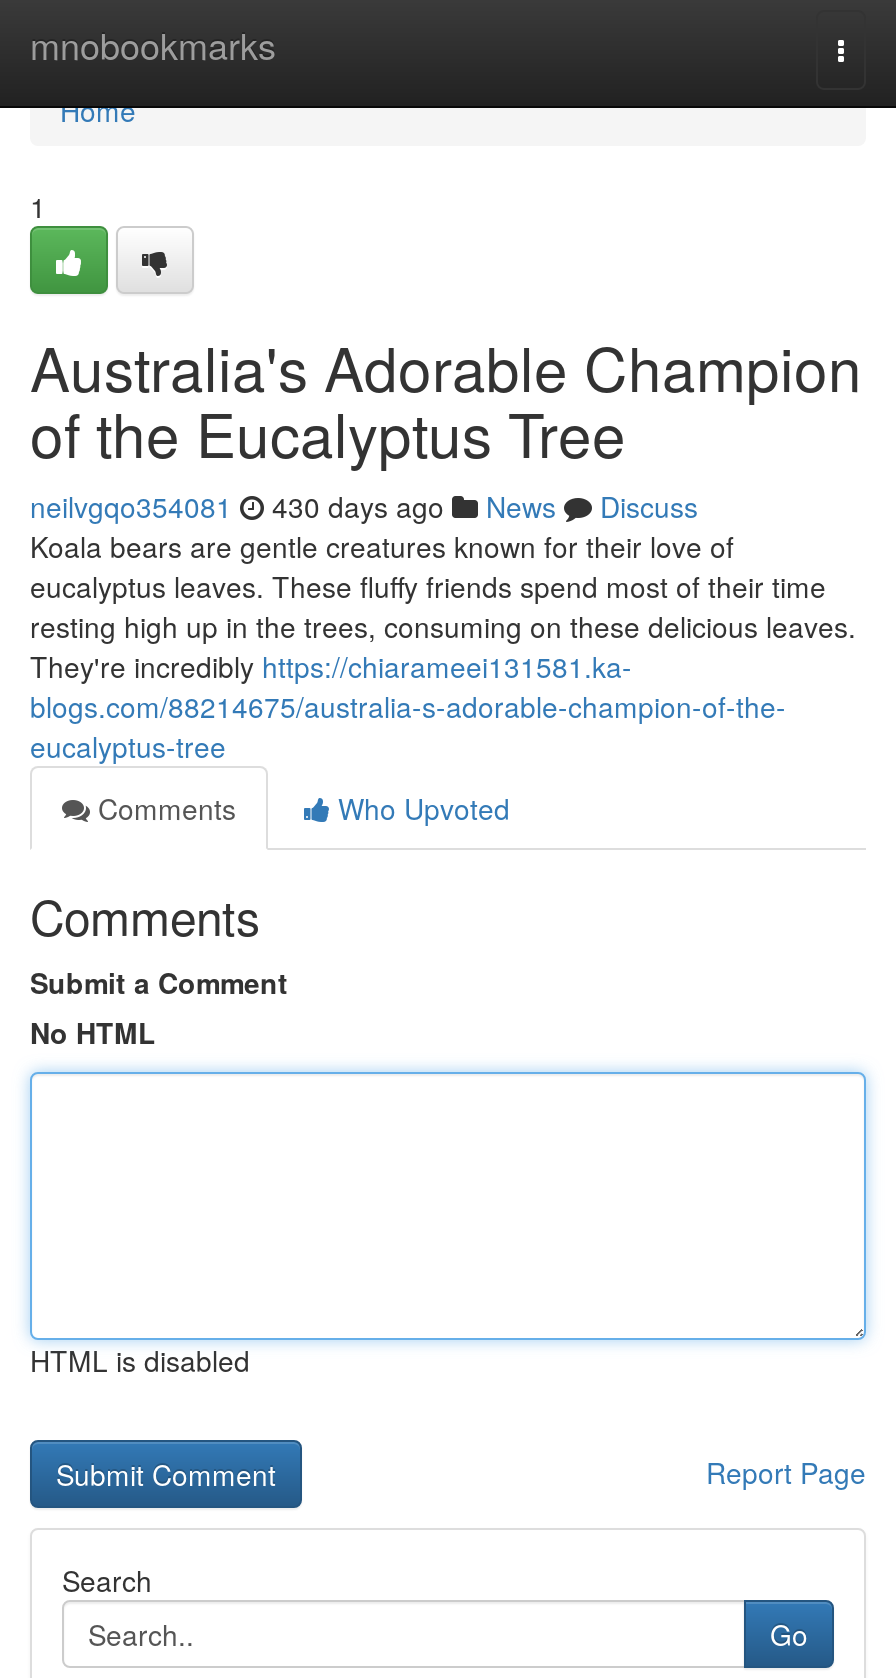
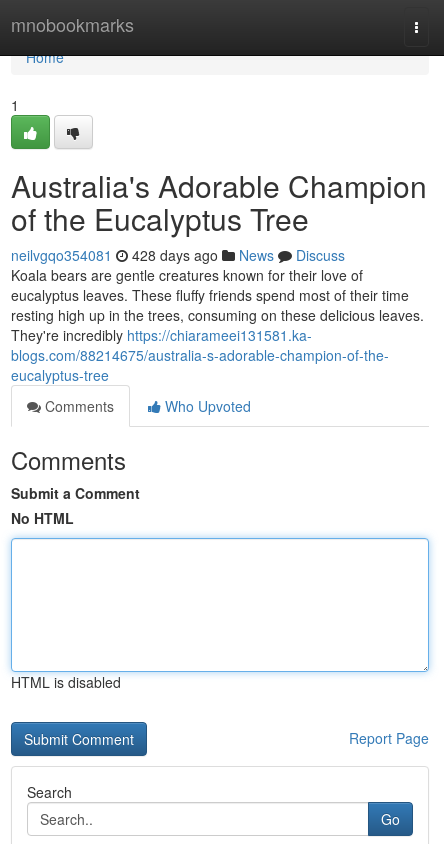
[30,486,698,526] neilvgqo354081 430 days ago News Discuss -> [11,245,345,265] neilvgqo354081 428 days ago News Discuss

